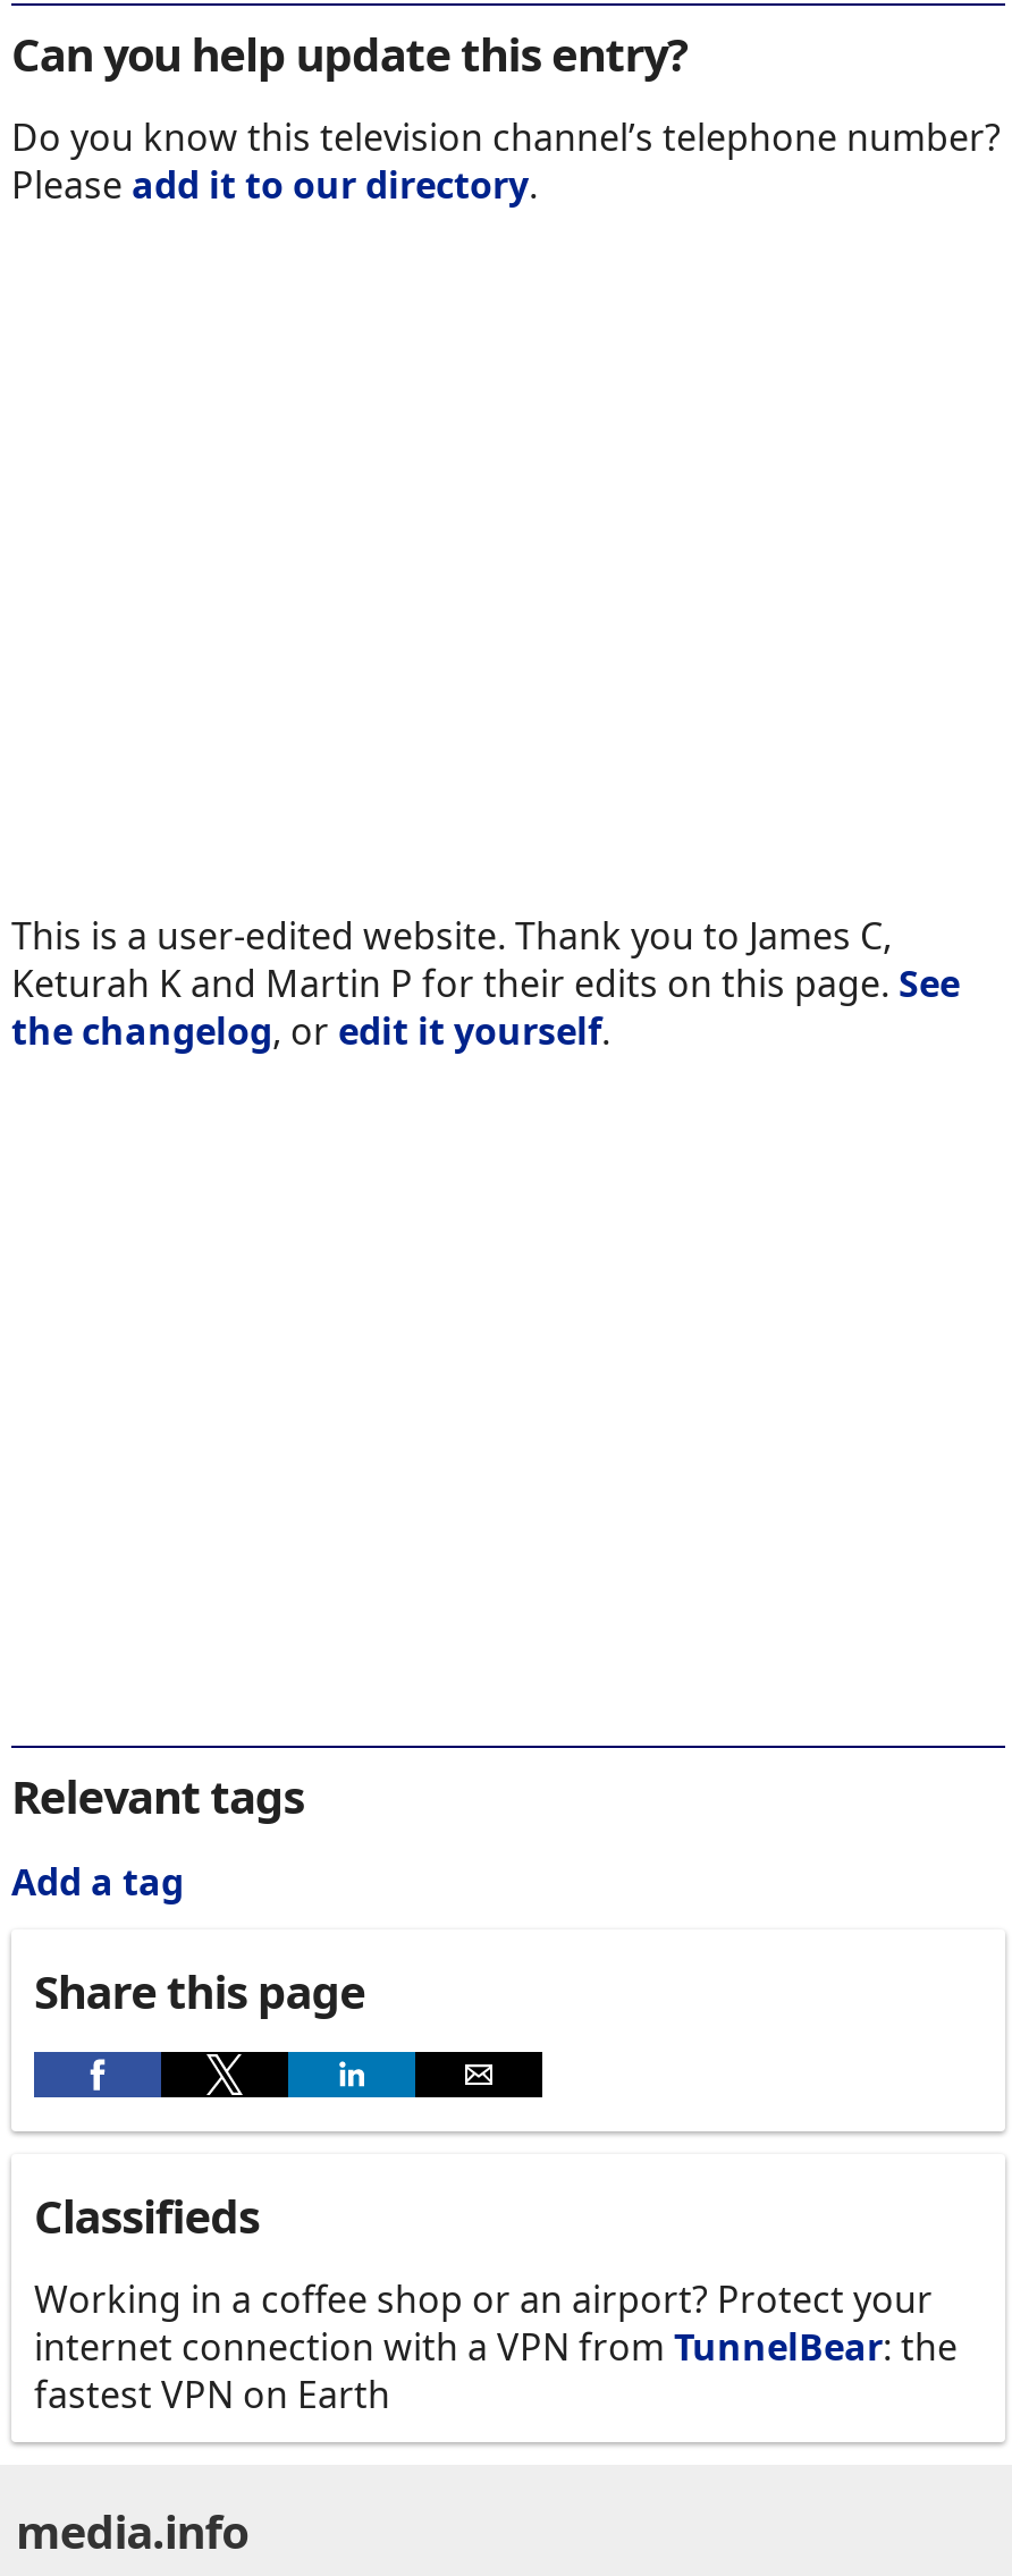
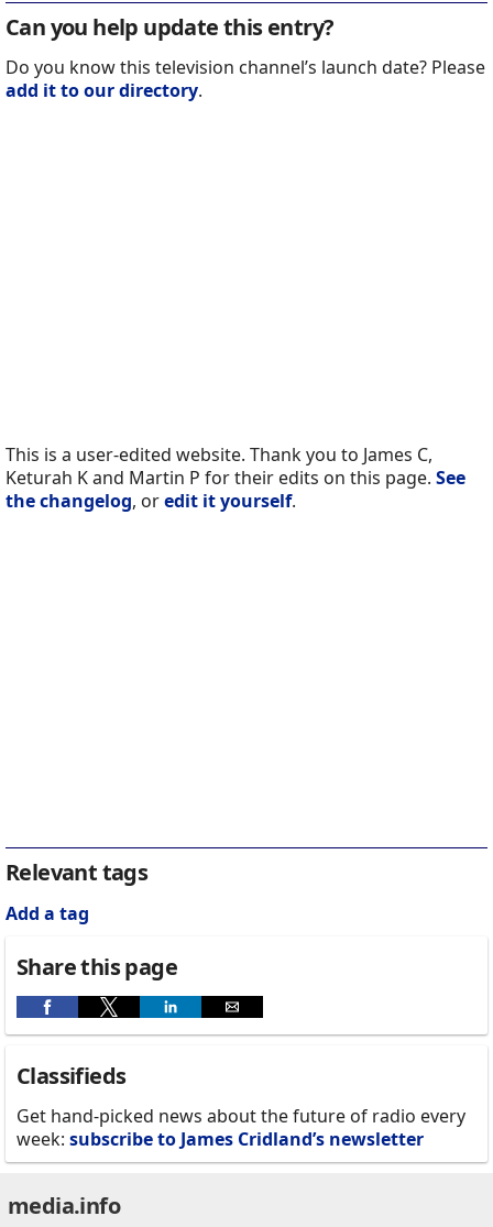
[11,113,1001,211] Do you know this television channel’s telephone number? | Please add it to our directory. -> [6,55,485,103] Do you know this television channel’s launch date? Please | add it to our directory.
[34,2275,958,2420] Working in a coffee shop or an airport? Protect your | internet connection with a VPN from TunnelBear: the | fastest VPN on Earth -> [17,1104,465,1152] Get hand-picked news about the future of radio every | week: subscribe to James Cridland’s newsletter

